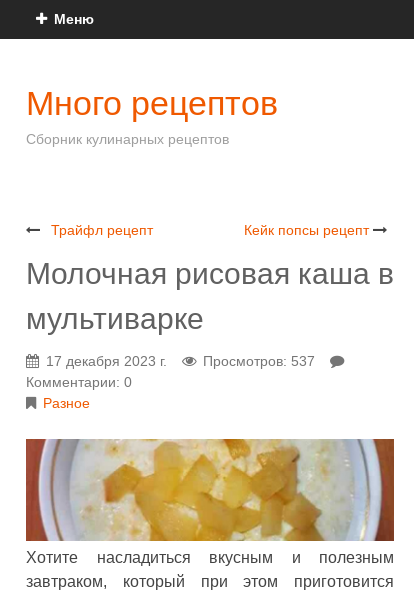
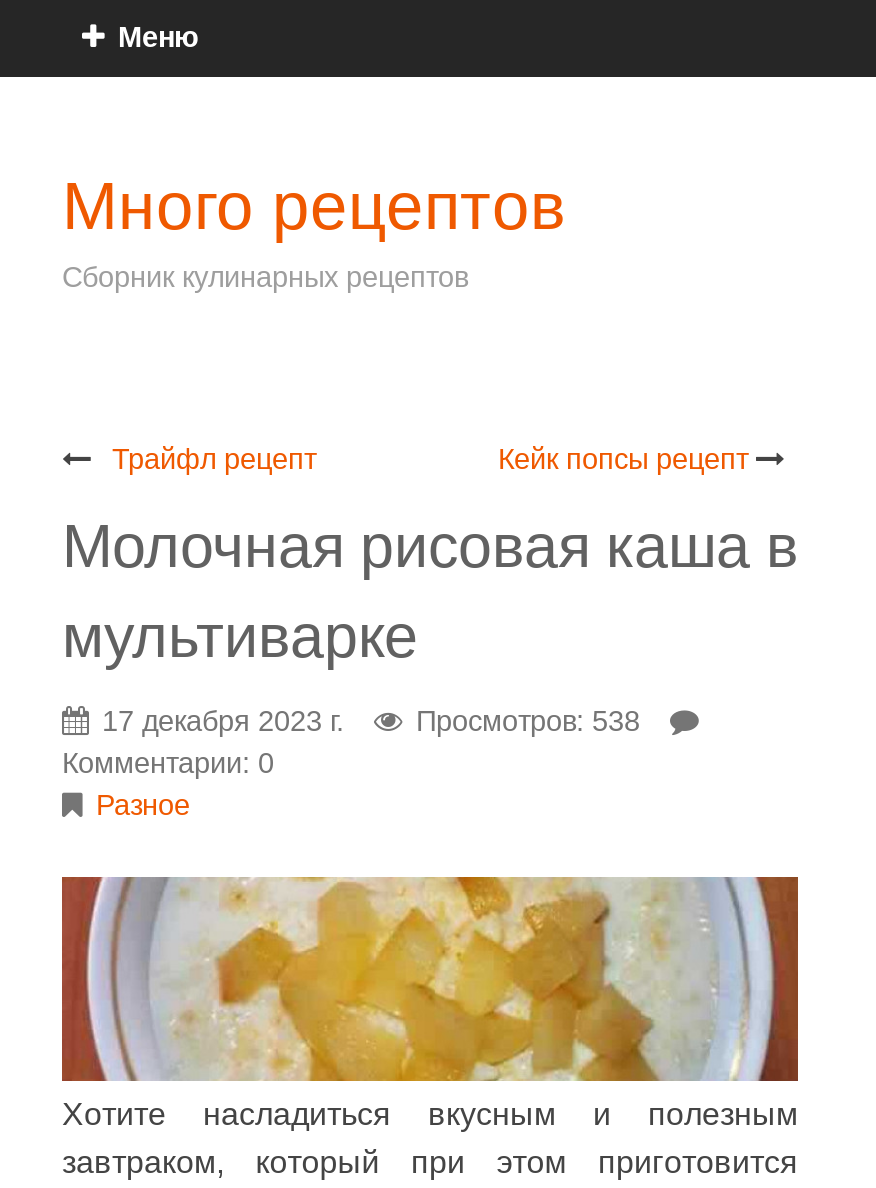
[203,353,315,369] Просмотров: 537 -> [416,705,640,737] Просмотров: 538

